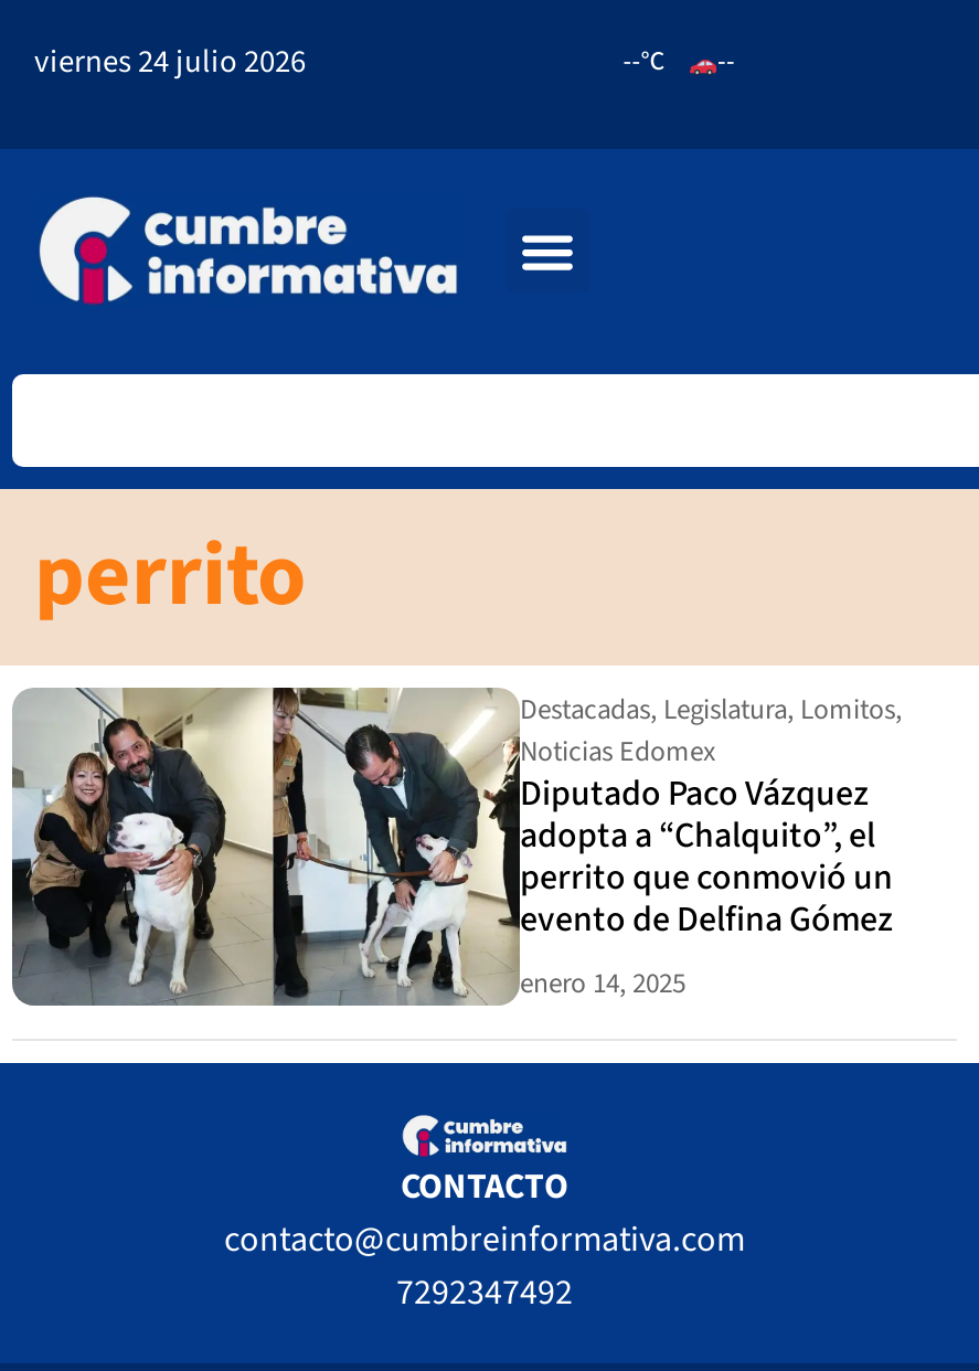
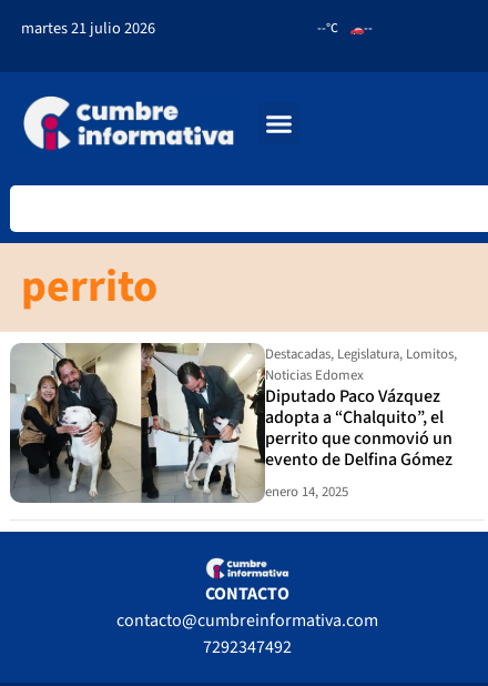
[34,39,306,85] viernes 24 julio 2026 -> [21,17,155,40] martes 21 julio 2026

